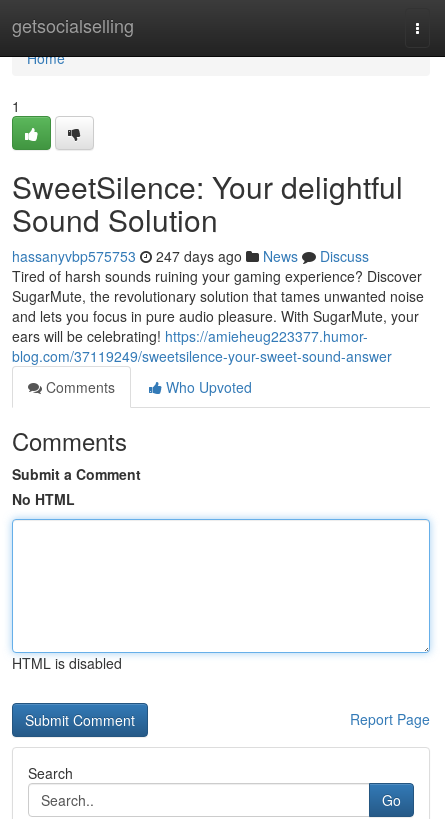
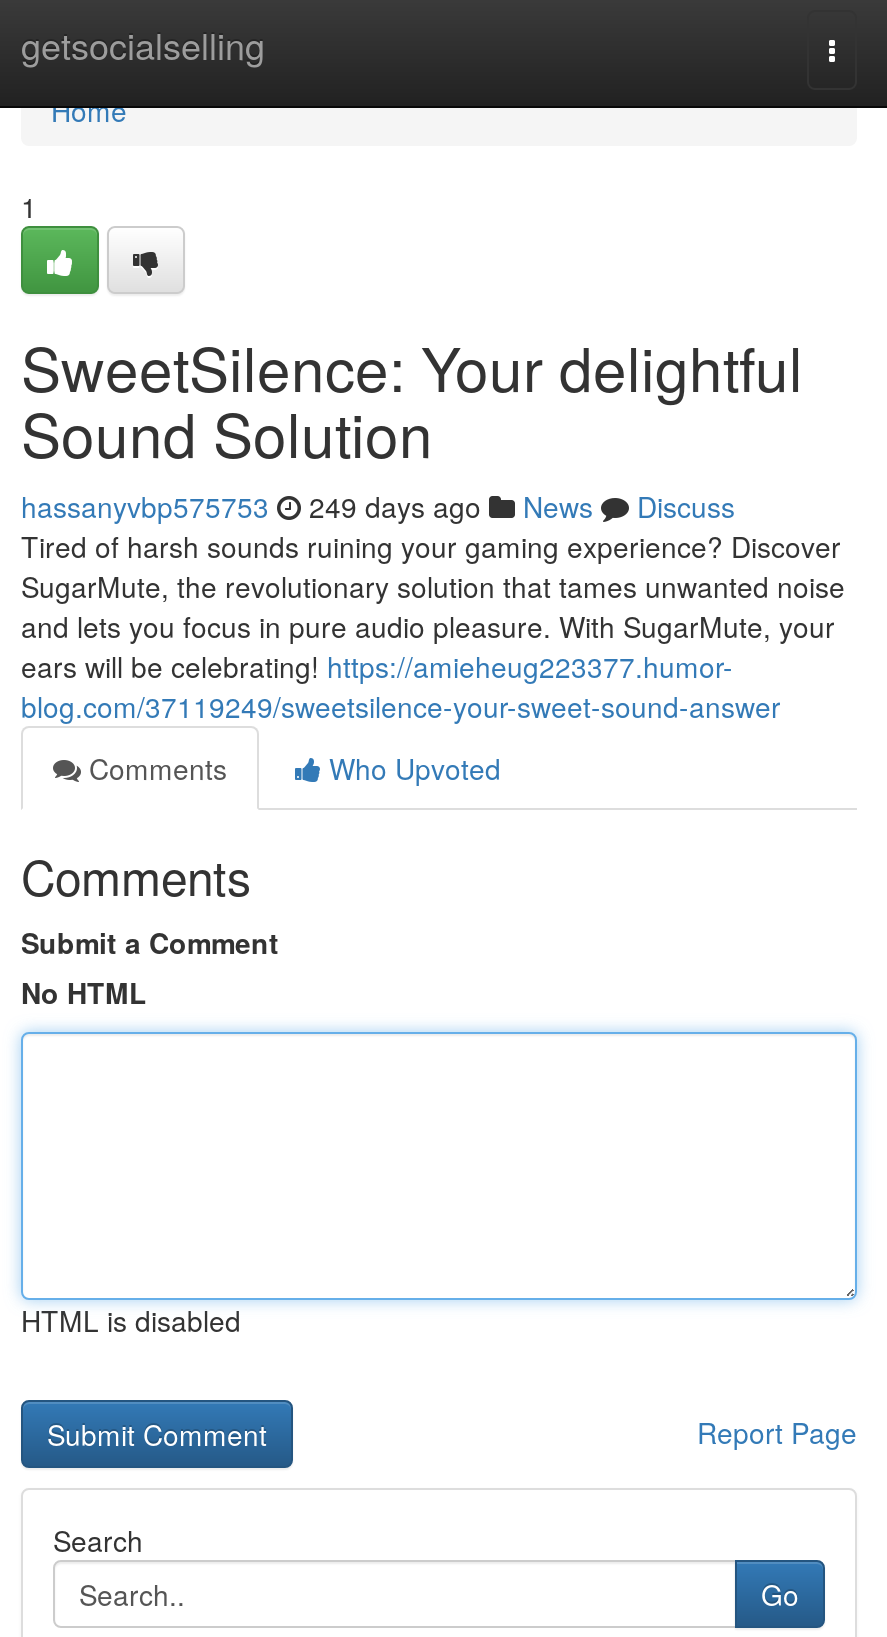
[12,246,369,266] hassanyvbp575753 247 days ago News Discuss -> [21,486,735,526] hassanyvbp575753 249 days ago News Discuss

